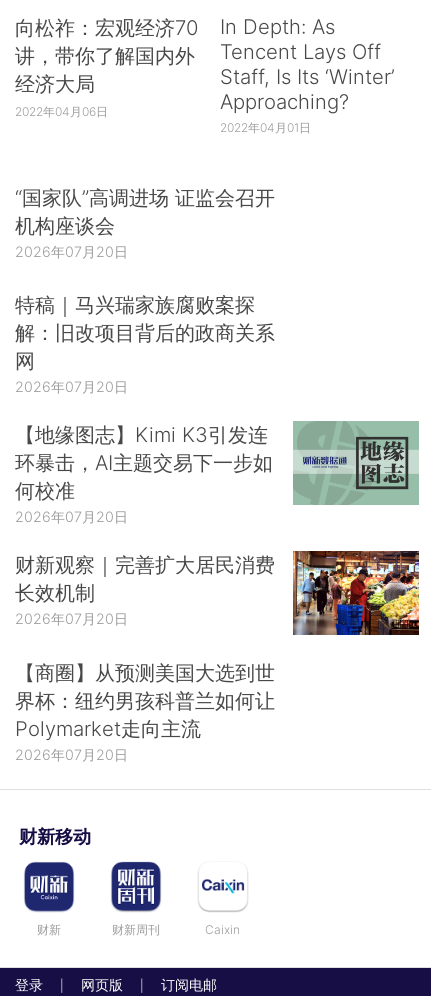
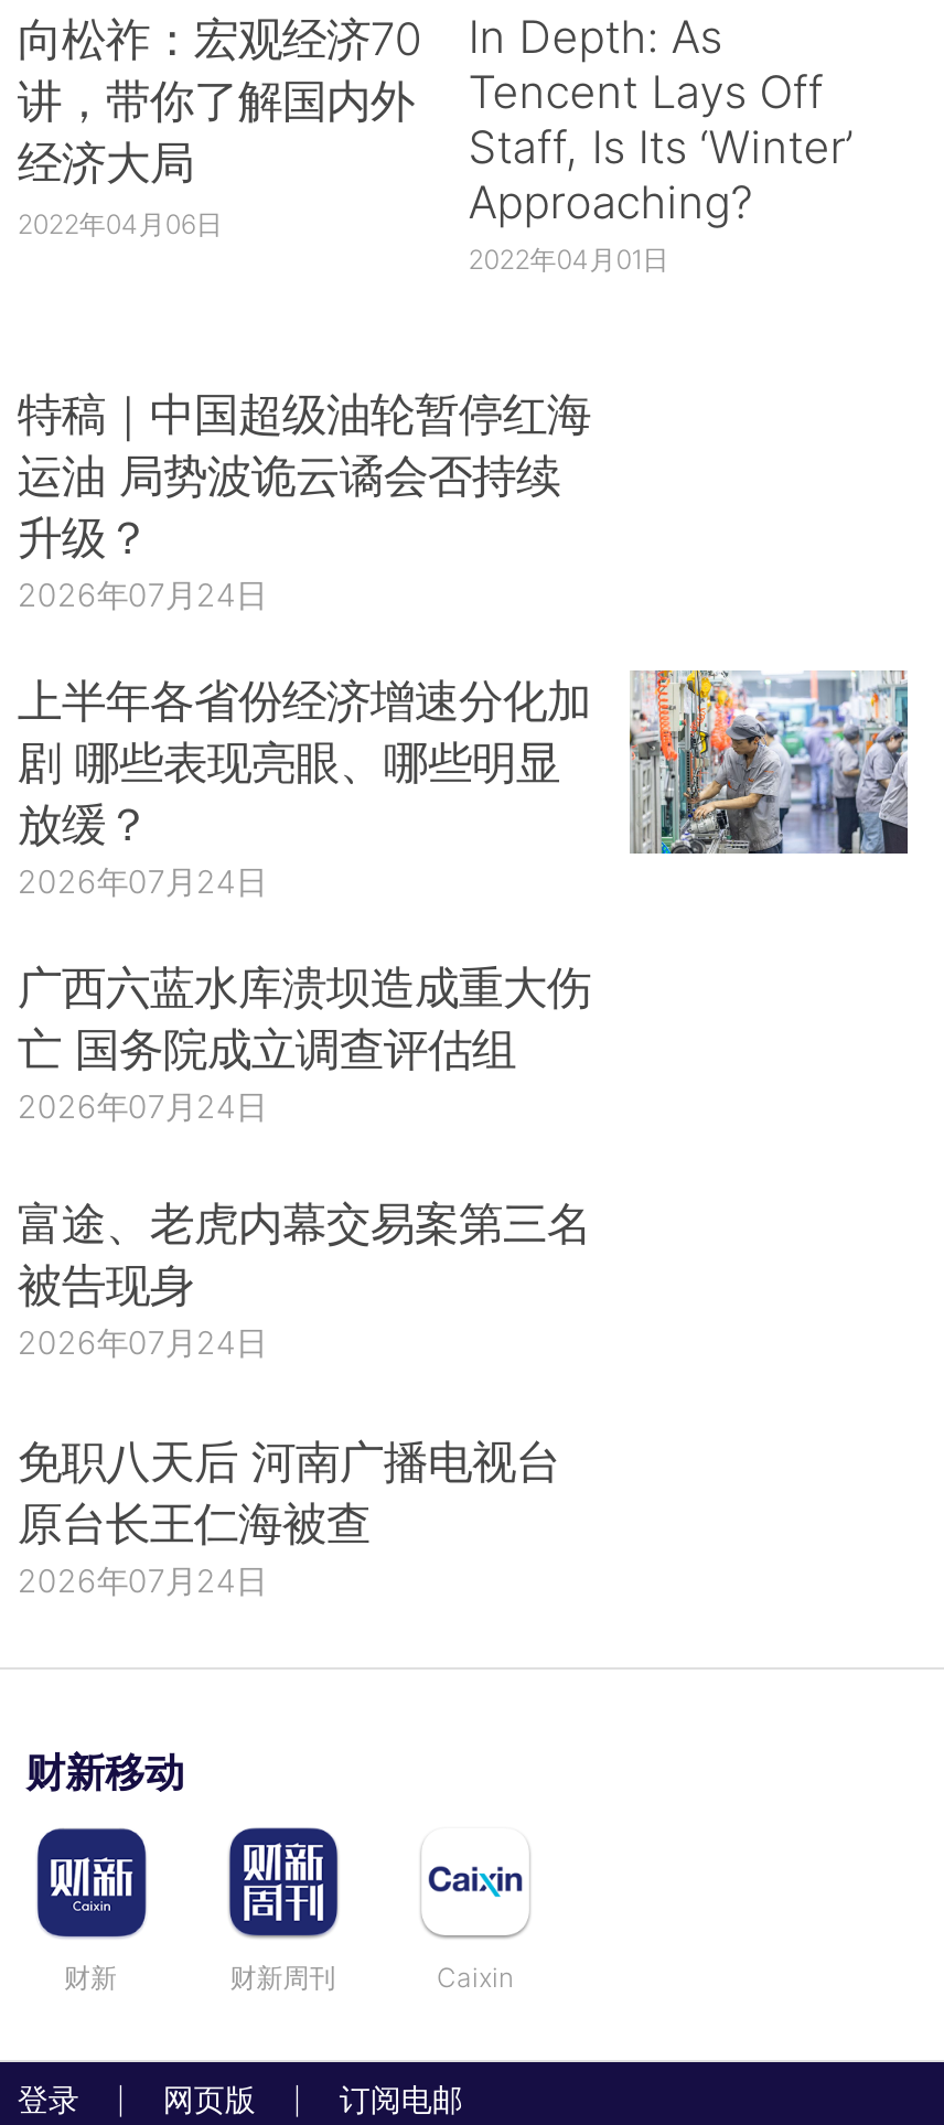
none -> [627,668,910,856] [image]
[15,185,275,260] “国家队”高调进场 证监会召开 | 机构座谈会 | 2026年07月20日 -> [17,386,591,613] 特稿｜中国超级油轮暂停红海 | 运油 局势波诡云谲会否持续 | 升级？ | 2026年07月24日
[15,292,275,395] 特稿｜马兴瑞家族腐败案探 | 解：旧改项目背后的政商关系 | 网 | 2026年07月20日 -> [17,672,591,899] 上半年各省份经济增速分化加 | 剧 哪些表现亮眼、哪些明显 | 放缓？ | 2026年07月24日
[15,422,273,525] 【地缘图志】Kimi K3引发连 | 环暴击，AI主题交易下一步如 | 何校准 | 2026年07月20日 -> [17,959,591,1124] 广西六蓝水库溃坝造成重大伤 | 亡 国务院成立调查评估组 | 2026年07月24日
[292,421,420,506] [image] -> none
[15,552,275,627] 财新观察｜完善扩大居民消费 | 长效机制 | 2026年07月20日 -> [17,1196,591,1361] 富途、老虎内幕交易案第三名 | 被告现身 | 2026年07月24日
[292,550,420,636] [image] -> none
[15,660,275,763] 【商圈】从预测美国大选到世 | 界杯：纽约男孩科普兰如何让 | Polymarket走向主流 | 2026年07月20日 -> [17,1433,560,1598] 免职八天后 河南广播电视台 | 原台长王仁海被查 | 2026年07月24日

